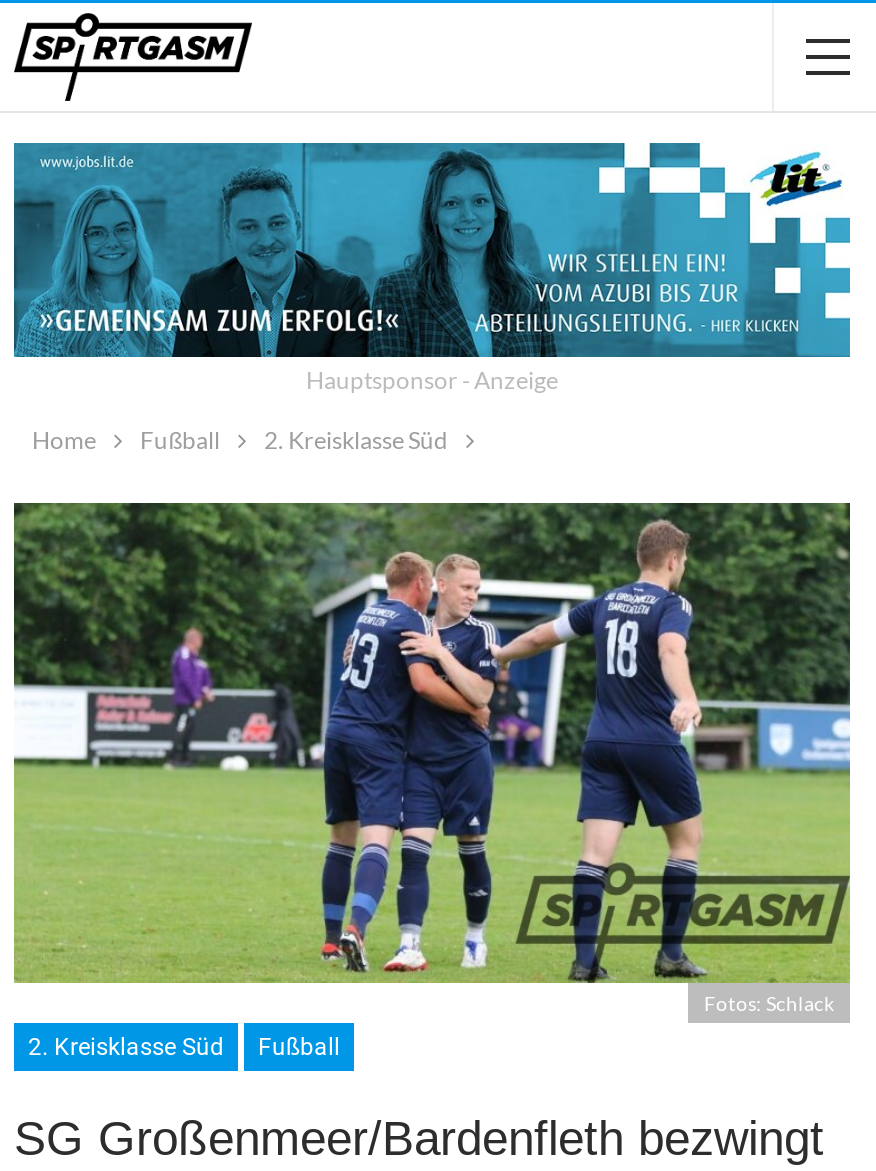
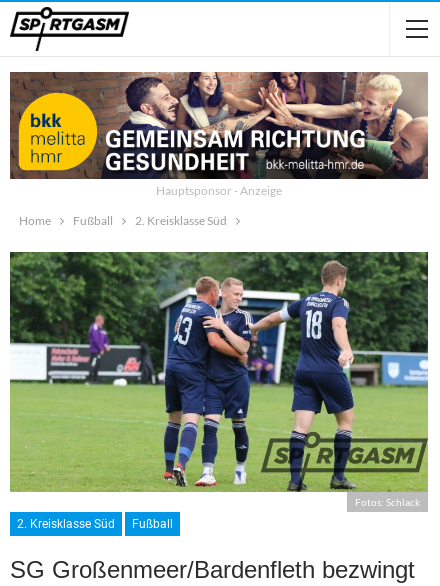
[12,141,852,359] [image] -> [9,71,429,180] [image]

